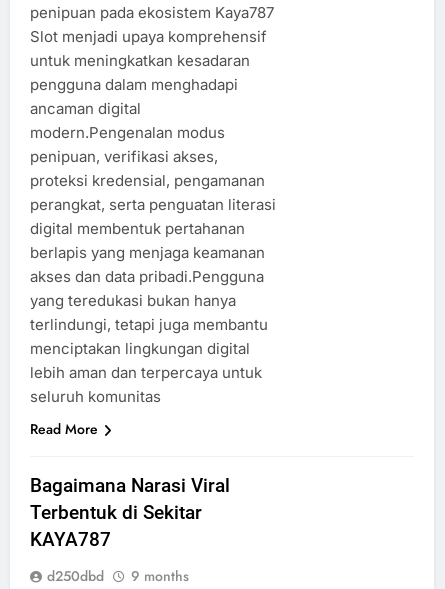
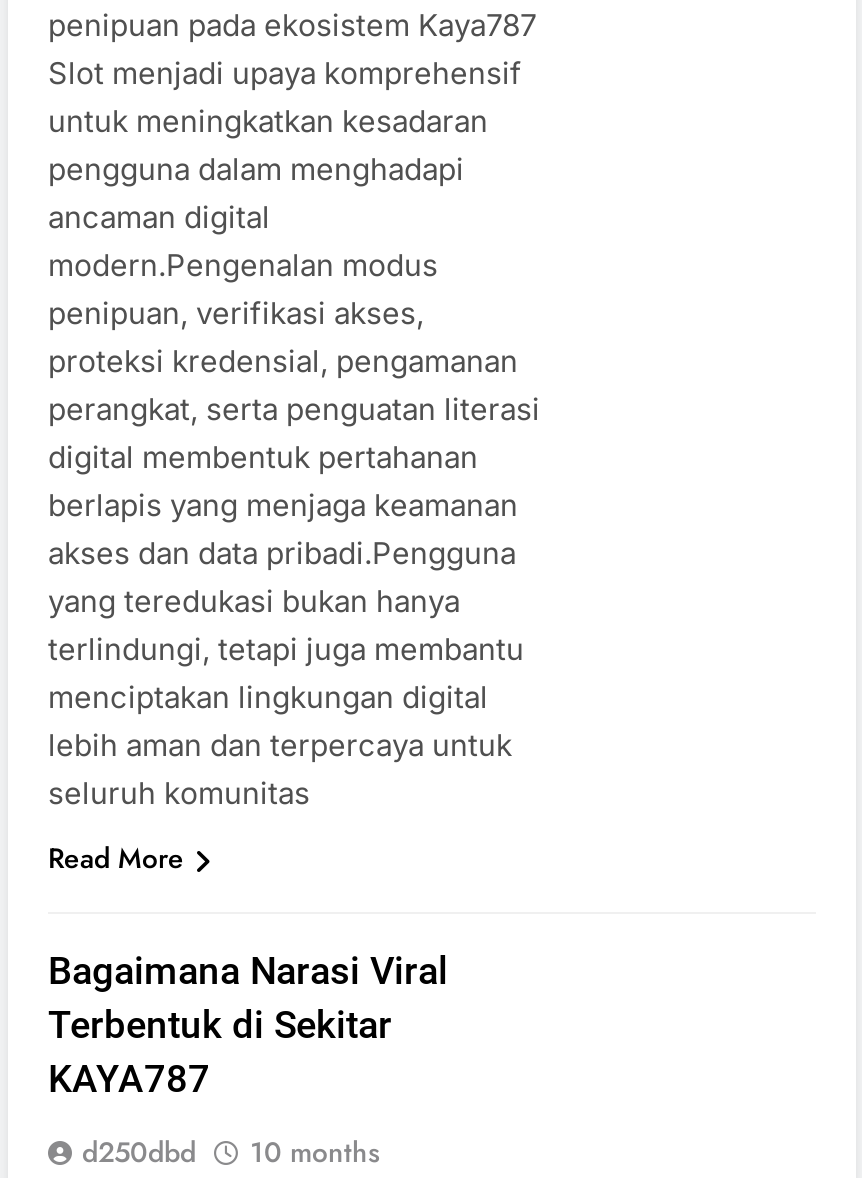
[47,566,189,586] d250dbd 9 months -> [82,1132,380,1172] d250dbd 10 months

